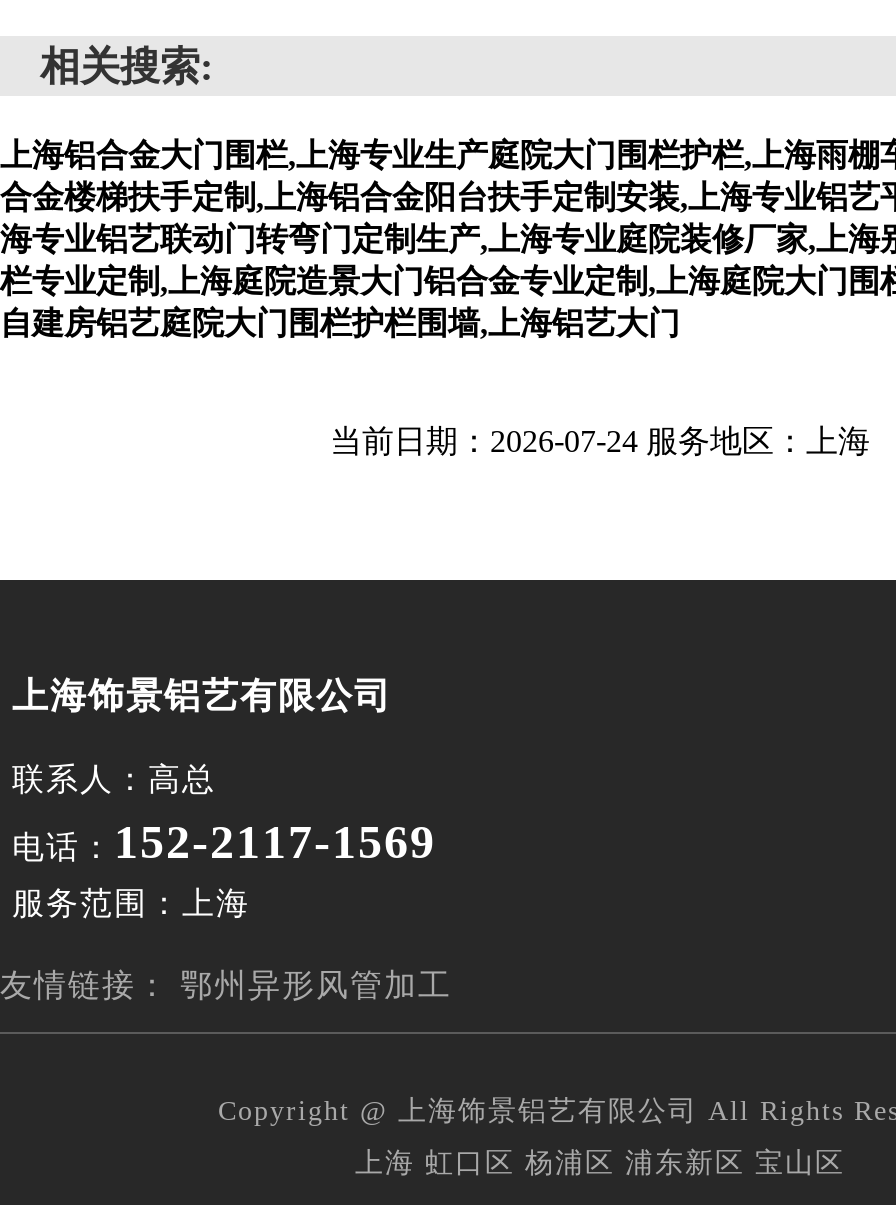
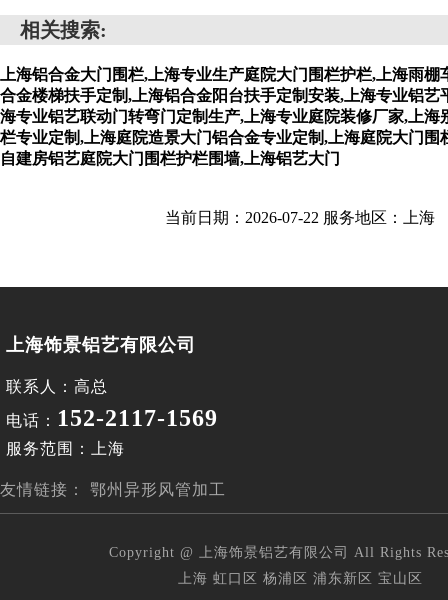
[330,424,870,458] 当前日期：2026-07-24 服务地区：上海 -> [165,209,435,226] 当前日期：2026-07-22 服务地区：上海

